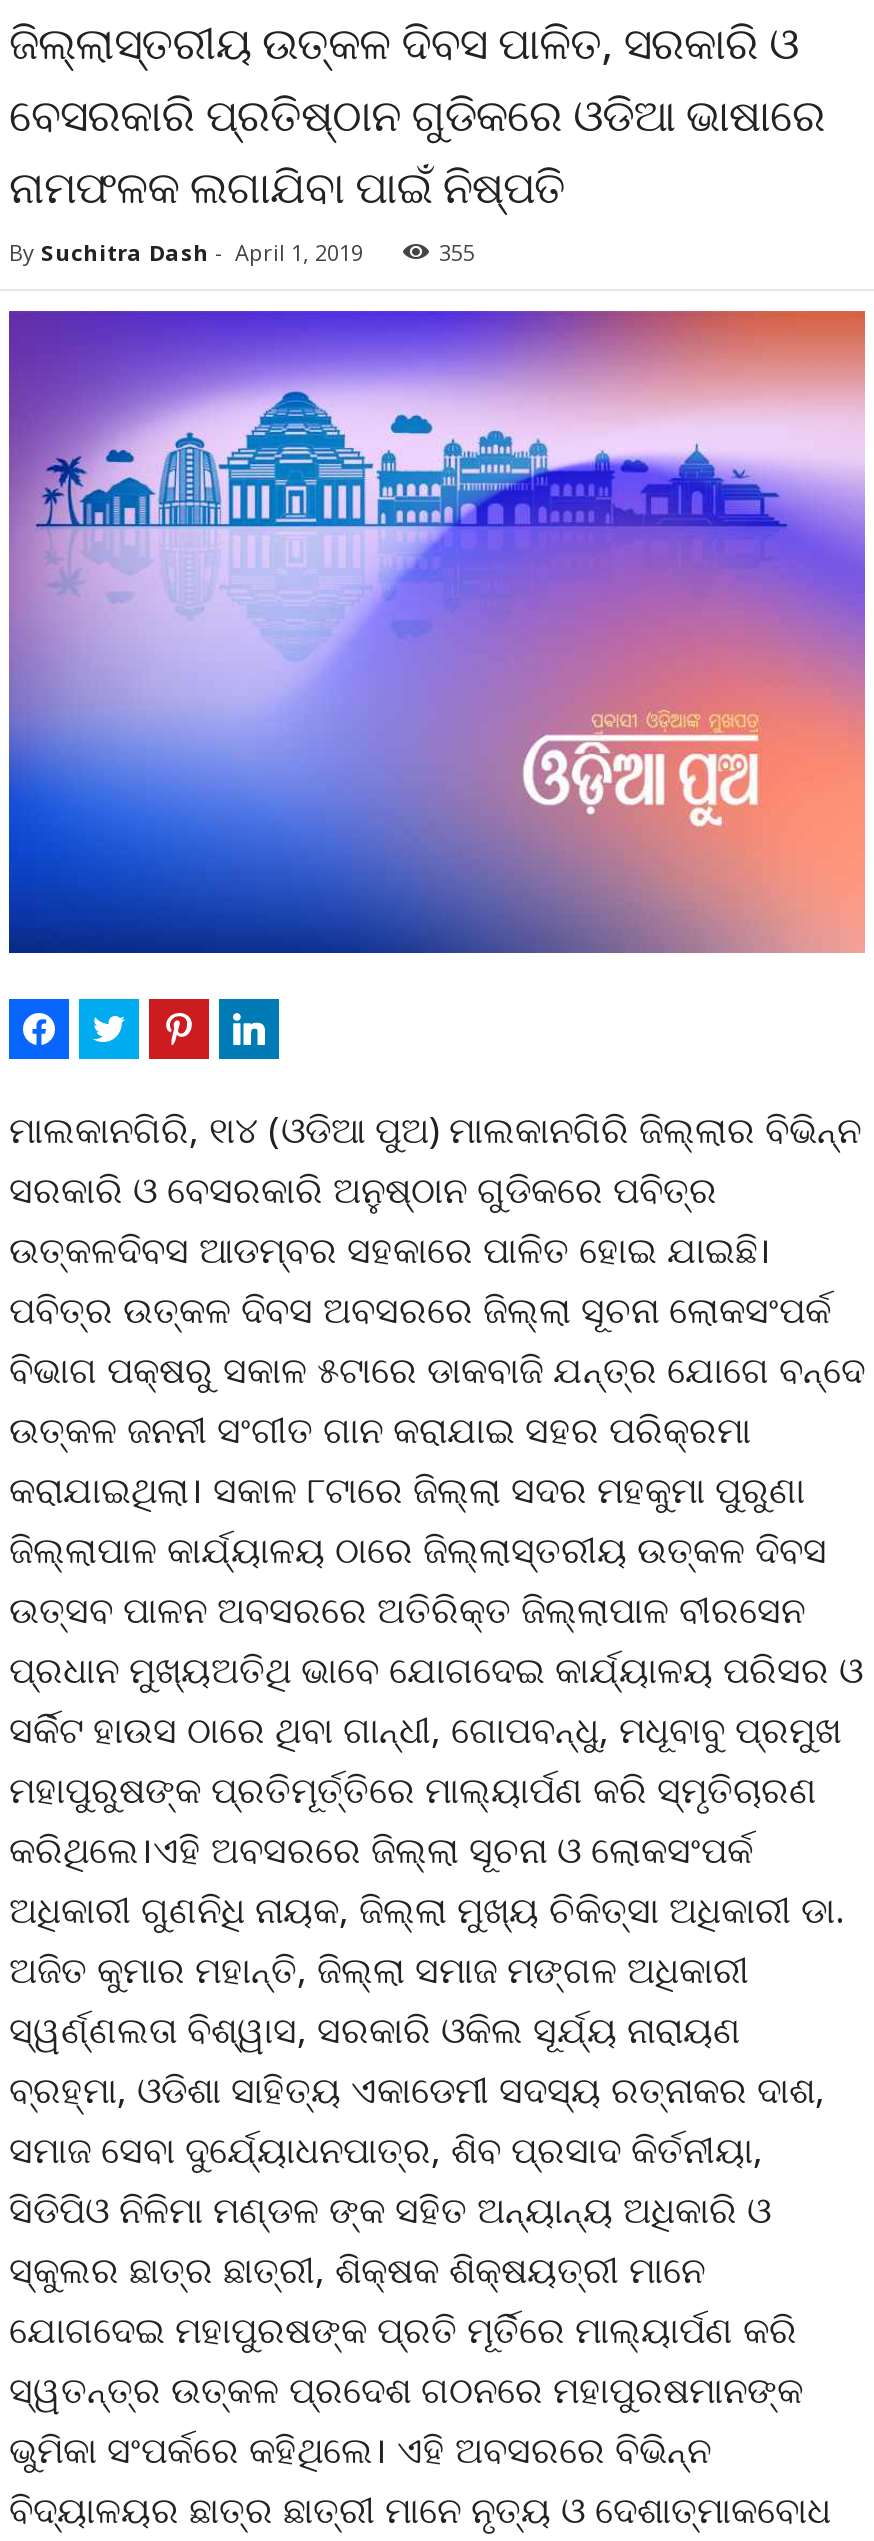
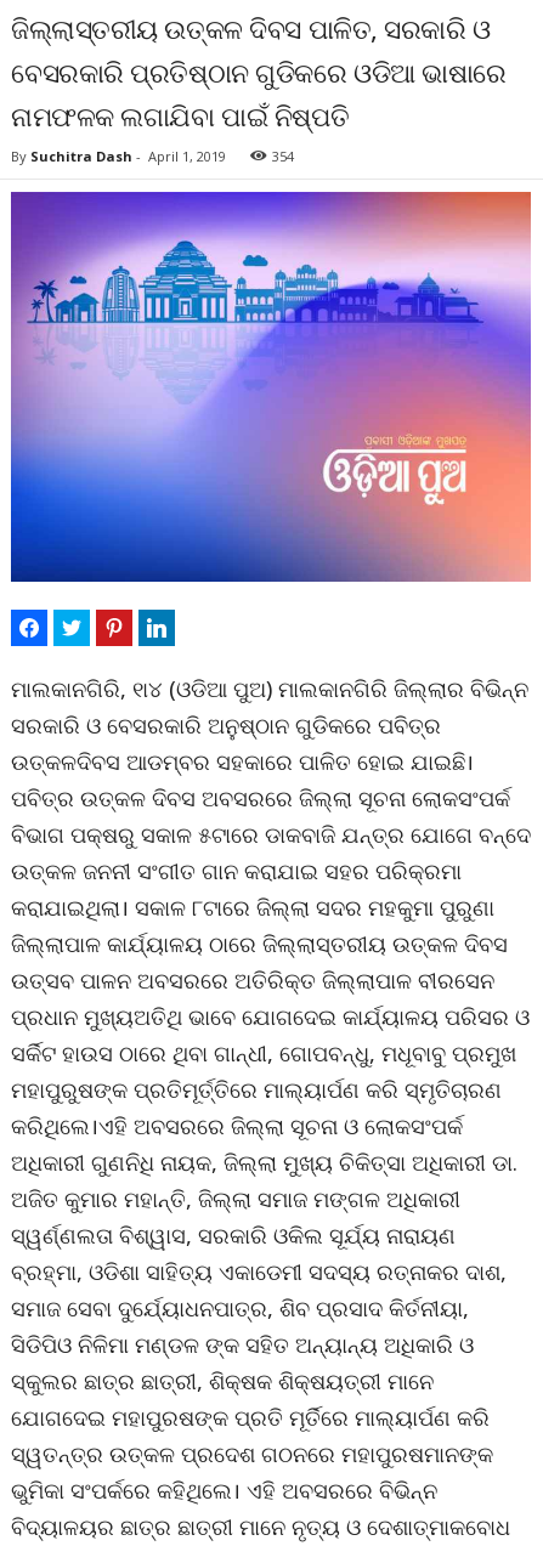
[439,237,475,267] 355 -> [272,147,294,165] 354

